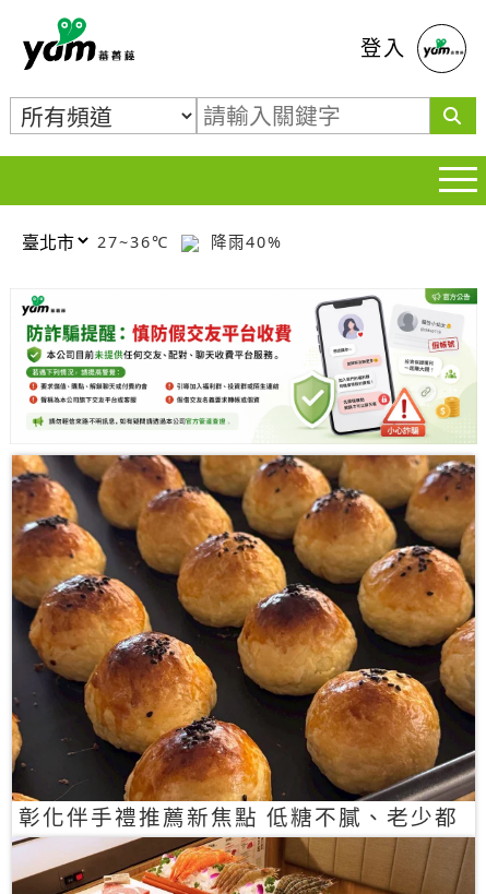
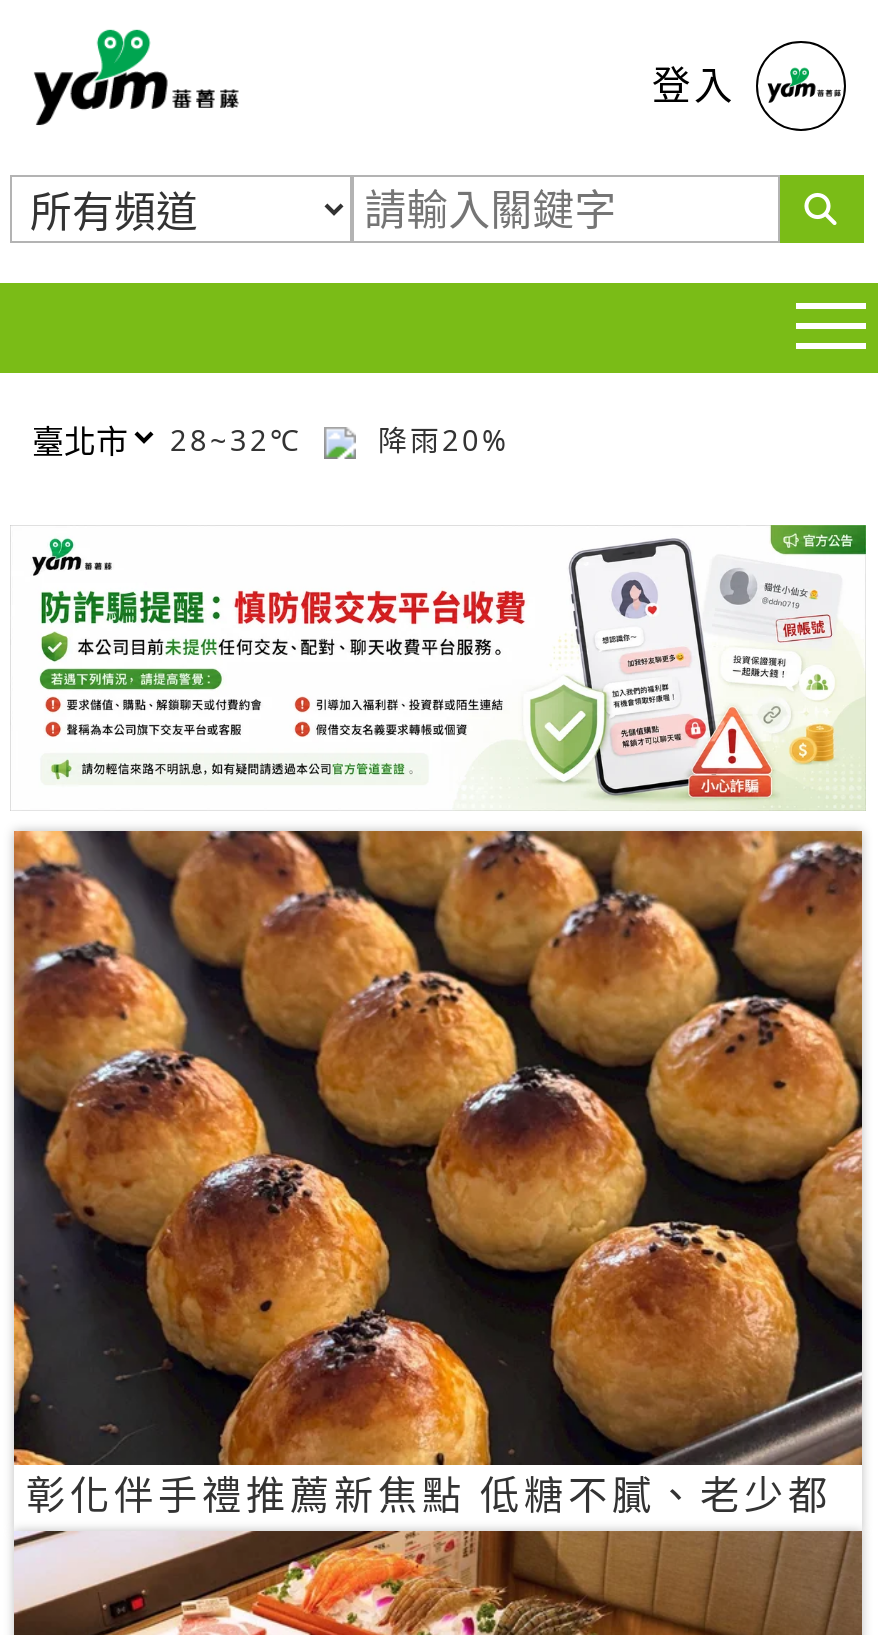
[97,231,176,252] 27~36℃ -> [170,420,314,458] 28~32℃
[204,231,283,252] 降雨40% -> [366,420,510,458] 降雨20%

